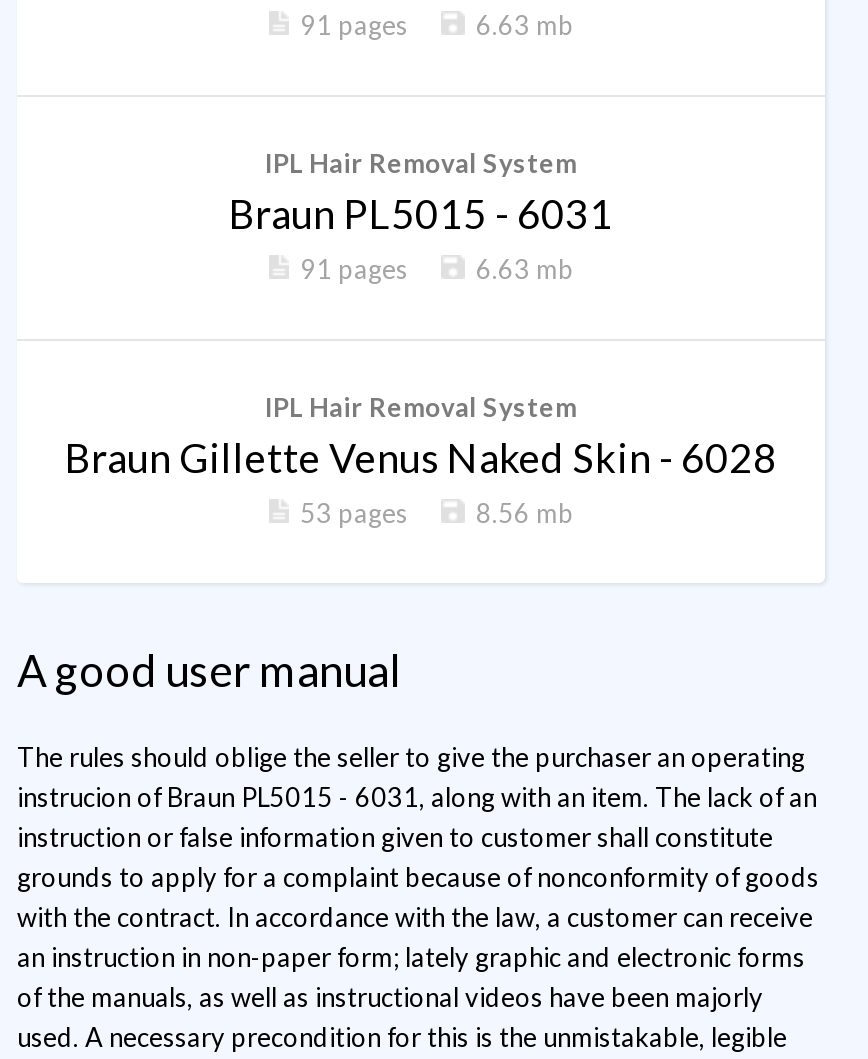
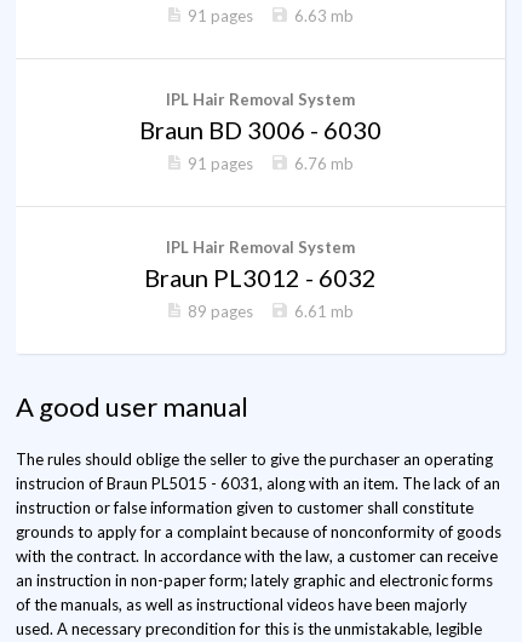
[229,189,613,237] Braun PL5015 - 6031 -> [139,115,382,144] Braun BD 3006 - 6030
[476,253,574,285] 6.63 mb -> [294,154,353,173] 6.76 mb
[65,433,777,529] Braun Gillette Venus Naked Skin - 6028 | 53 pages | 8.56 mb -> [144,263,377,321] Braun PL3012 - 6032 | 89 pages | 6.61 mb

